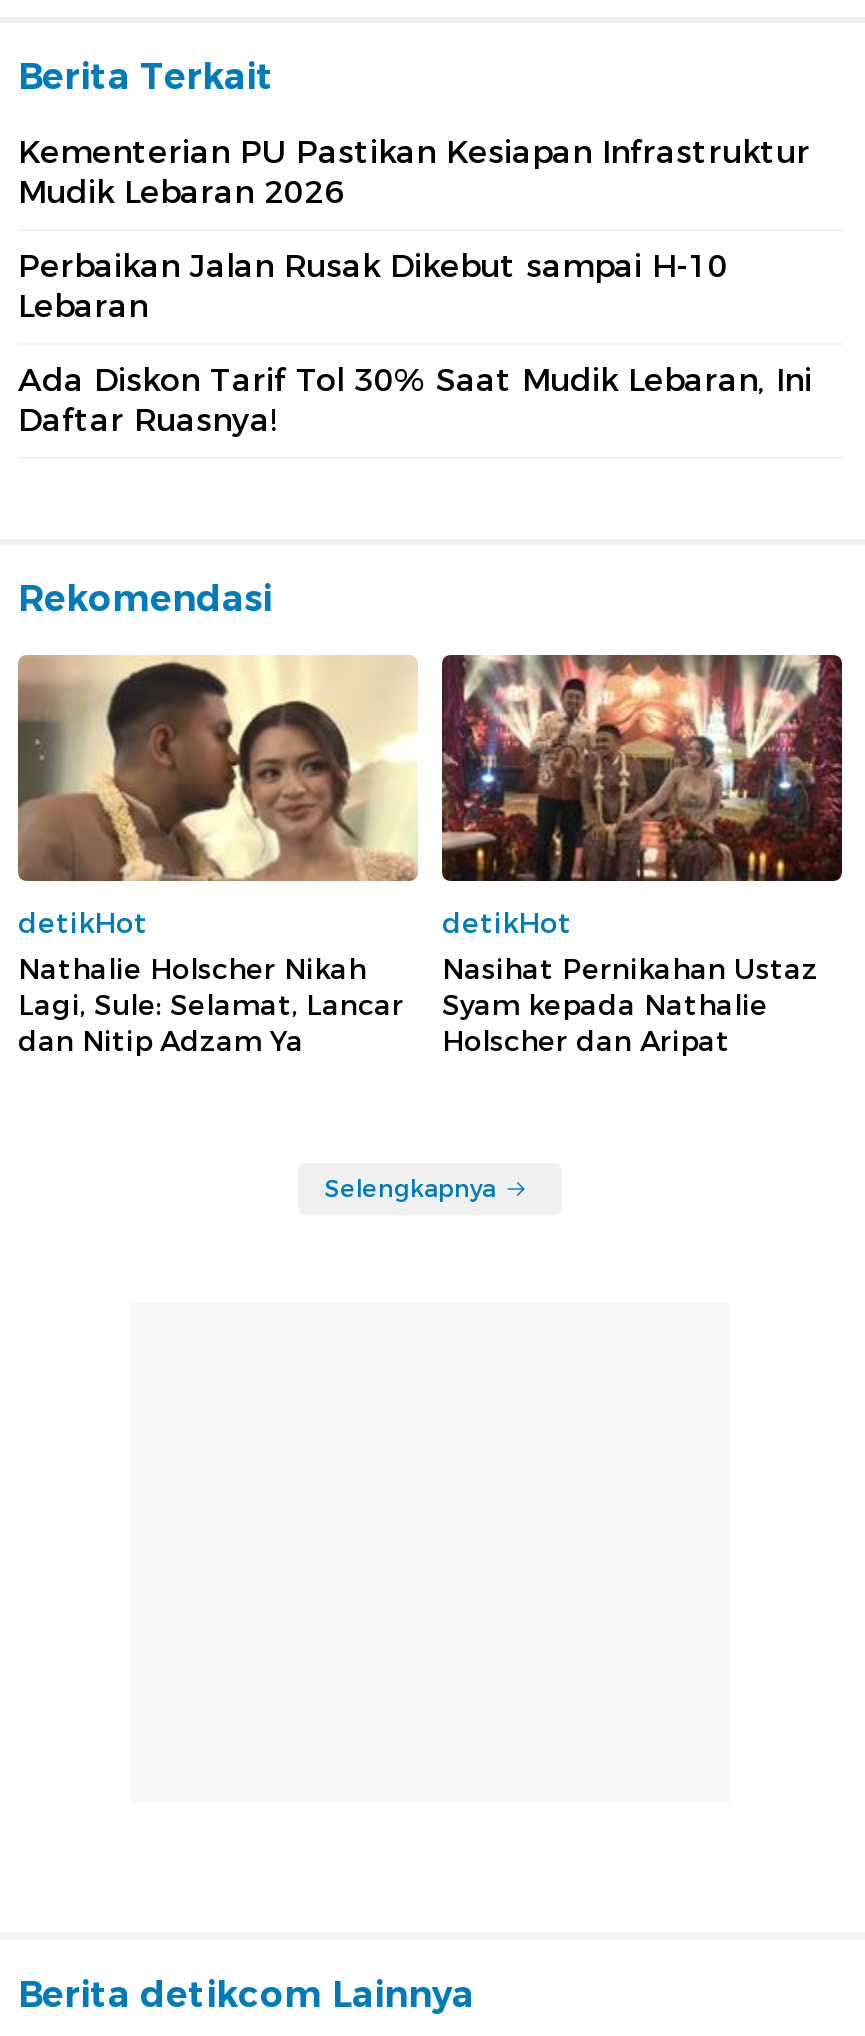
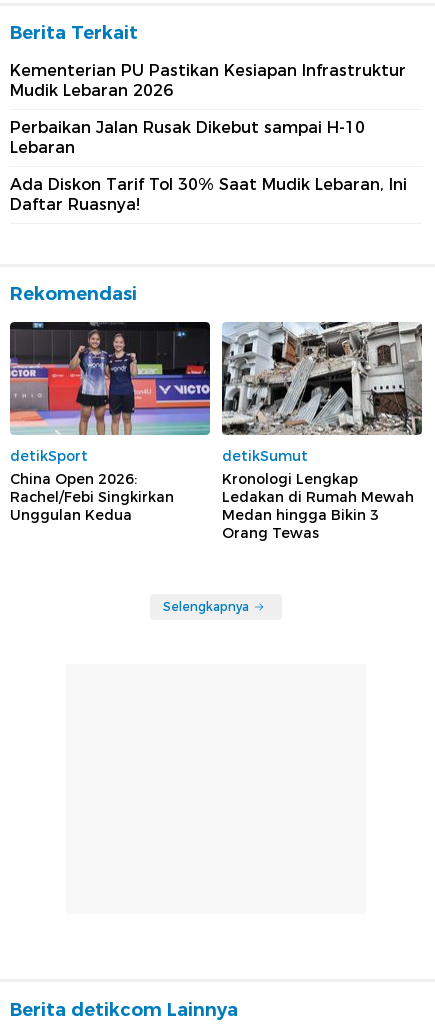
[16,655,418,1059] [image] | detikHot | Nathalie Holscher Nikah | Lagi, Sule: Selamat, Lancar | dan Nitip Adzam Ya -> [9,321,211,524] [image] | detikSport | China Open 2026: | Rachel/Febi Singkirkan | Unggulan Kedua
[440,653,844,1059] [image] | detikHot | Nasihat Pernikahan Ustaz | Syam kepada Nathalie | Holscher dan Aripat -> [221,321,423,542] [image] | detikSumut | Kronologi Lengkap | Ledakan di Rumah Mewah | Medan hingga Bikin 3 | Orang Tewas

